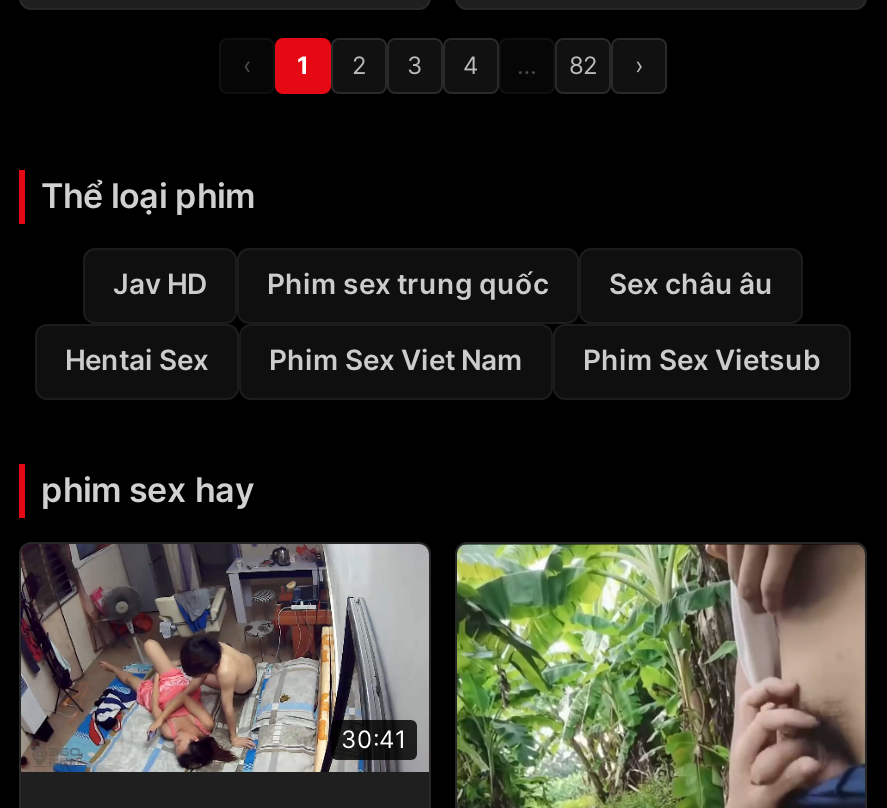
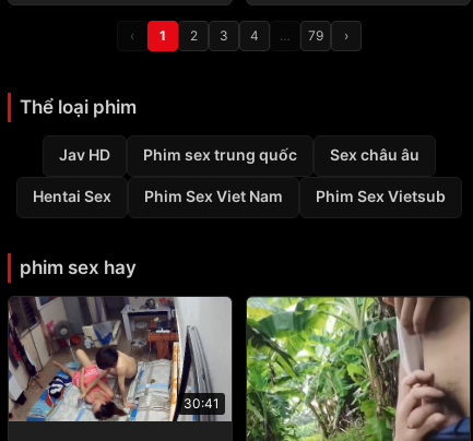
[569,51,597,81] 82 -> [308,28,323,44] 79

